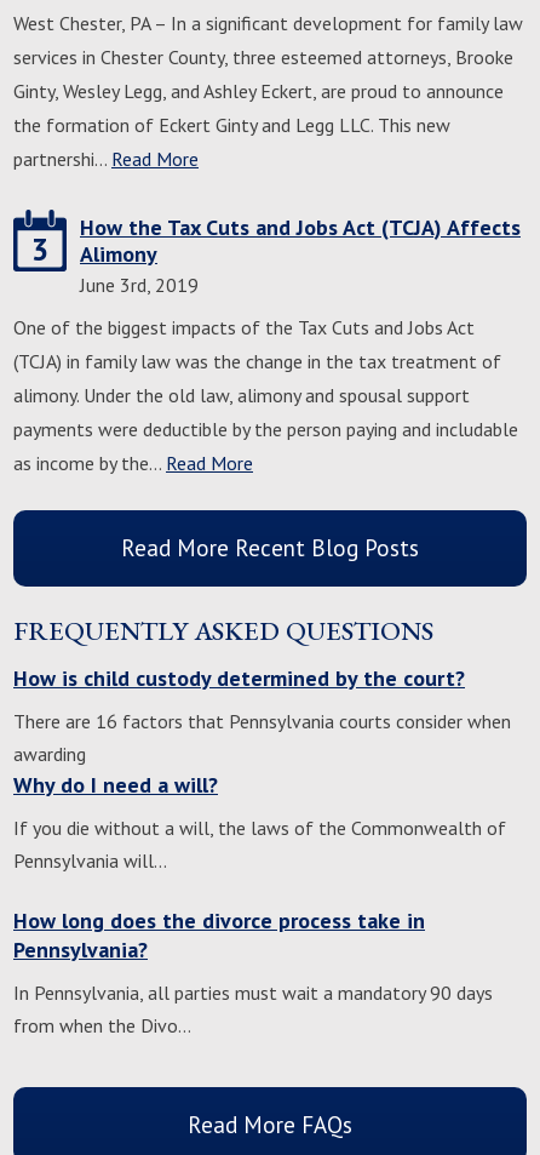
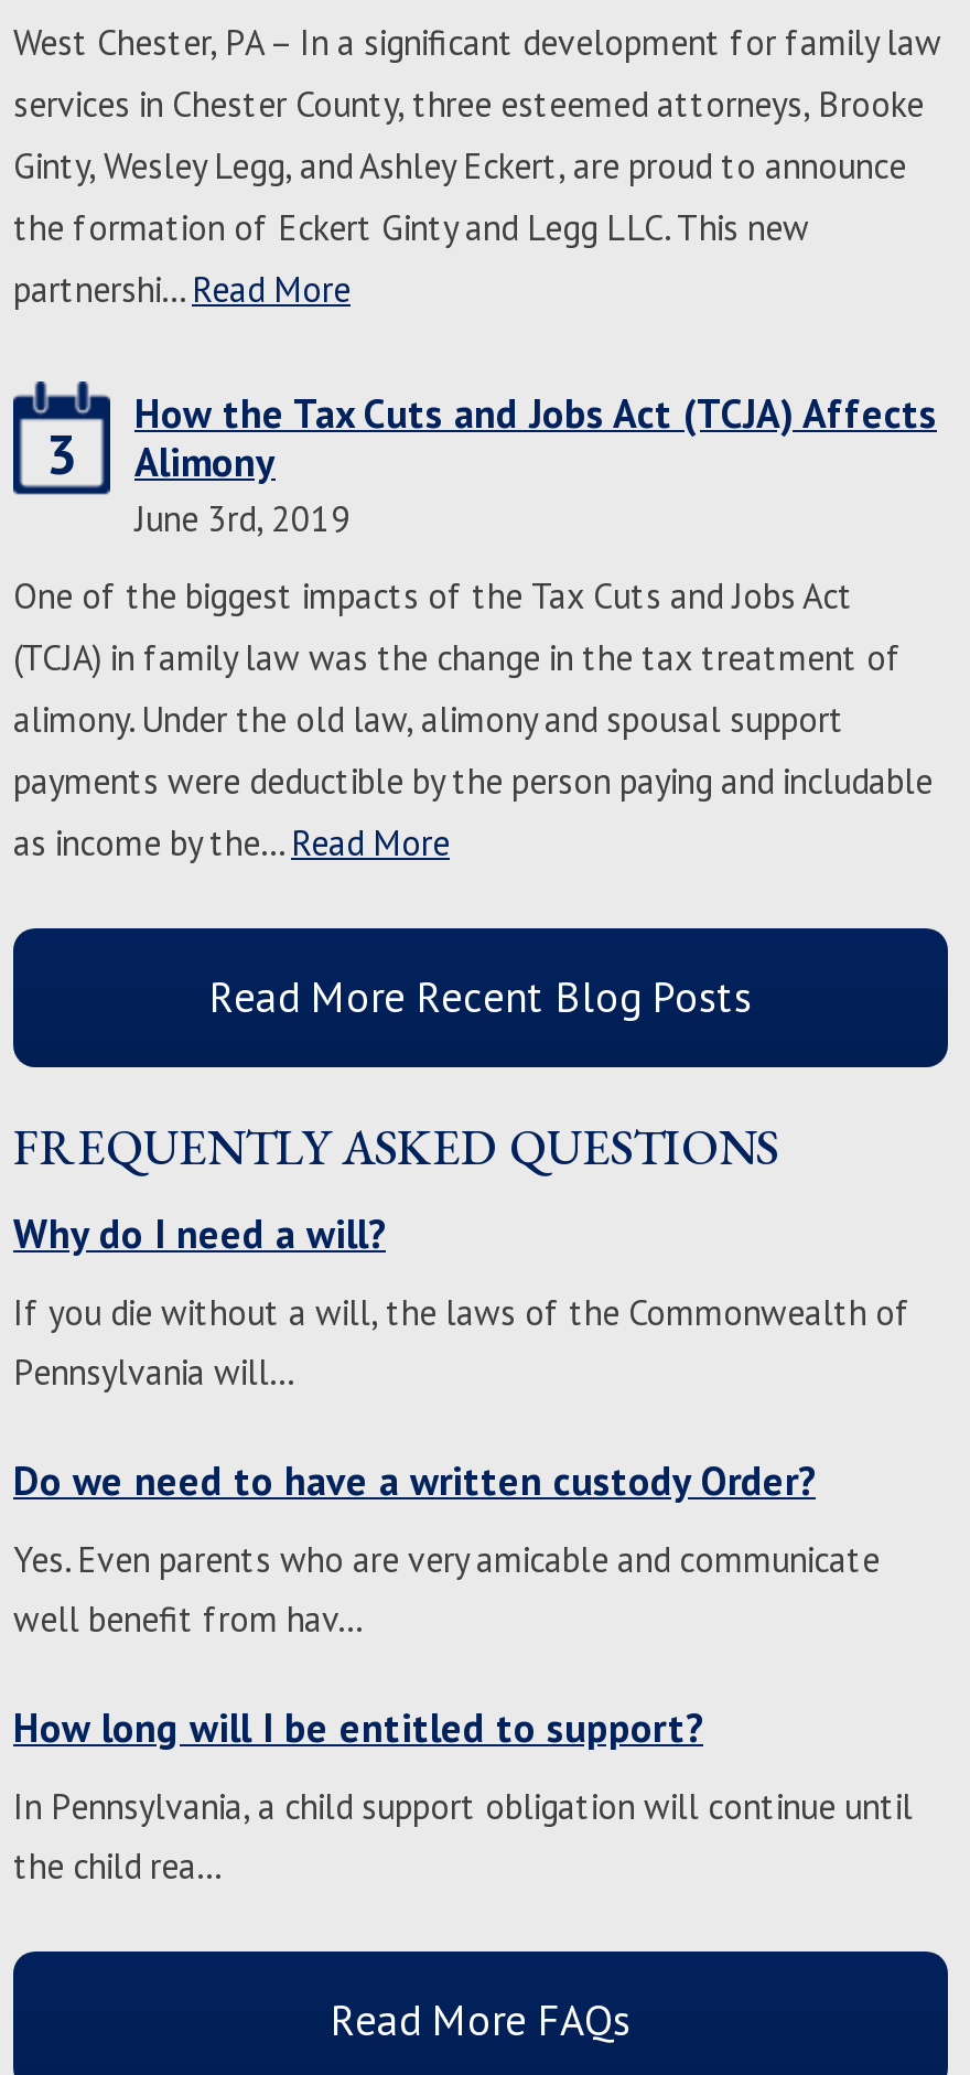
[13,664,511,766] How is child custody determined by the court? | There are 16 factors that Pennsylvania courts consider when | awarding -> none
moved [13,771,506,872] -> [13,1208,910,1393]: Why do I need a will? | If you die without a will, the laws of the Commonwealth of | Pennsylvania will…
[13,906,493,1037] How long does the divorce process take in | Pennsylvania? | In Pennsylvania, all parties must wait a mandatory 90 days | from when the Divo… -> [13,1455,913,1887] Do we need to have a written custody Order? | Yes. Even parents who are very amicable and communicate | well benefit from hav… | How long will I be entitled to support? | In Pennsylvania, a child support obligation will continue until | the child rea…

